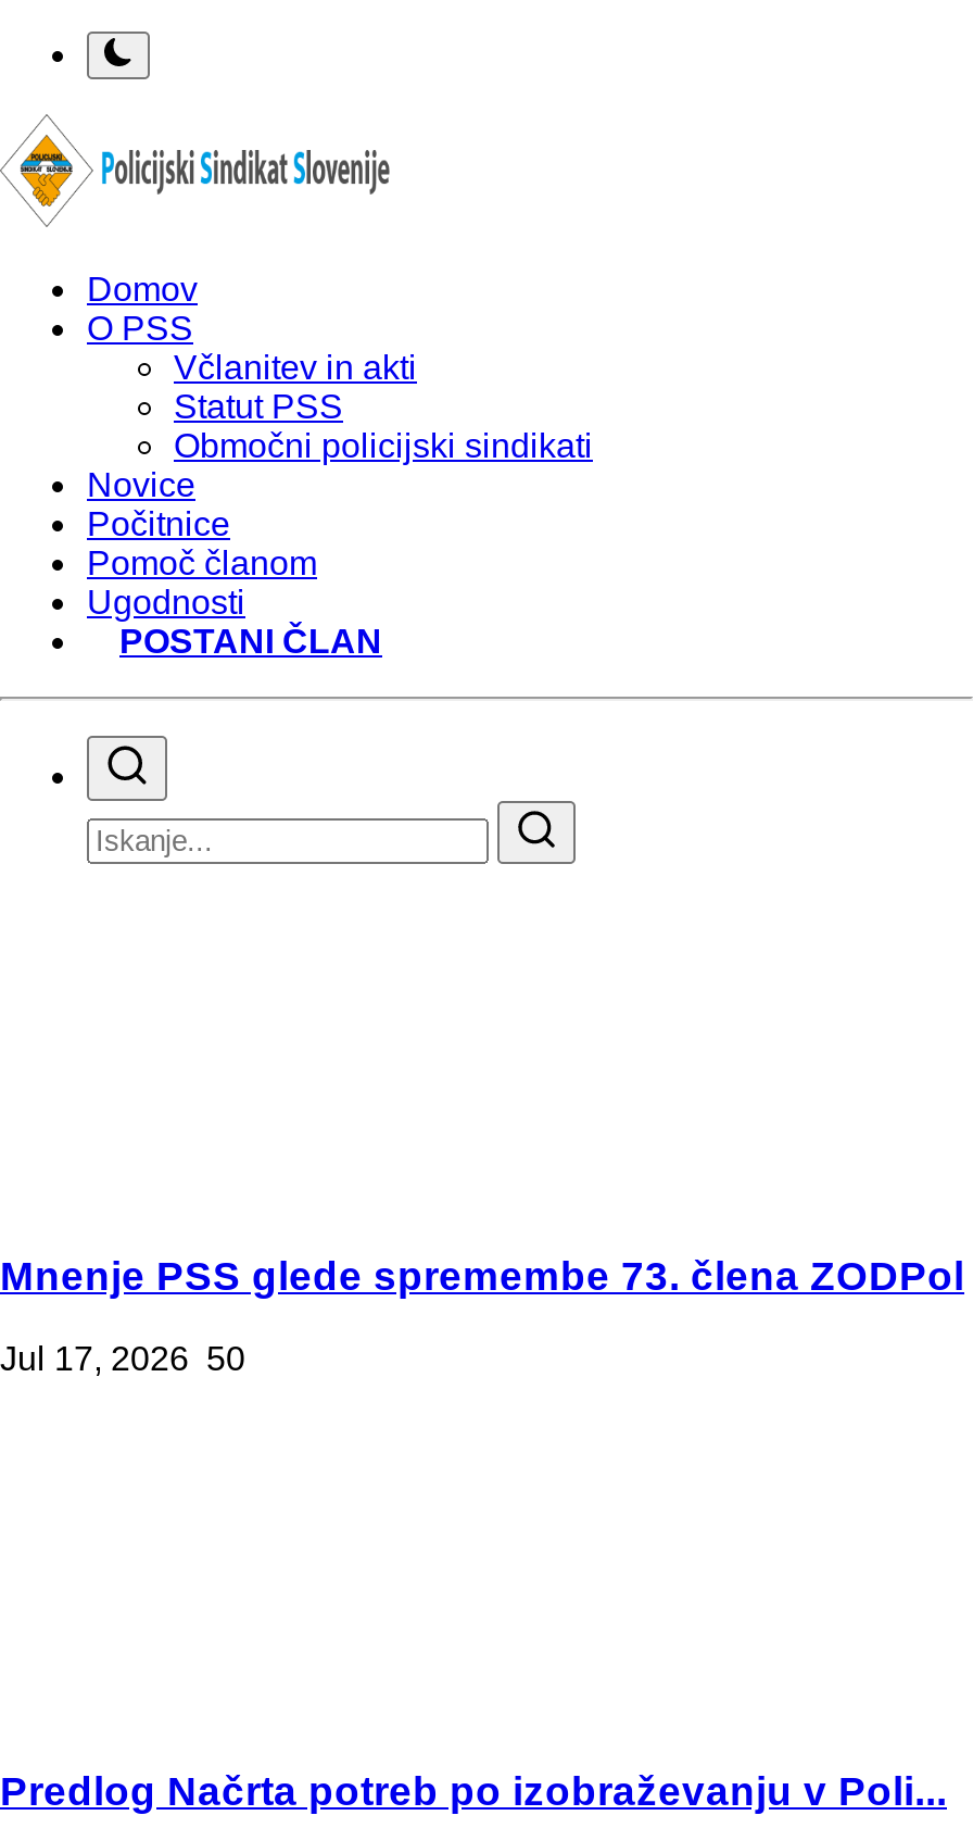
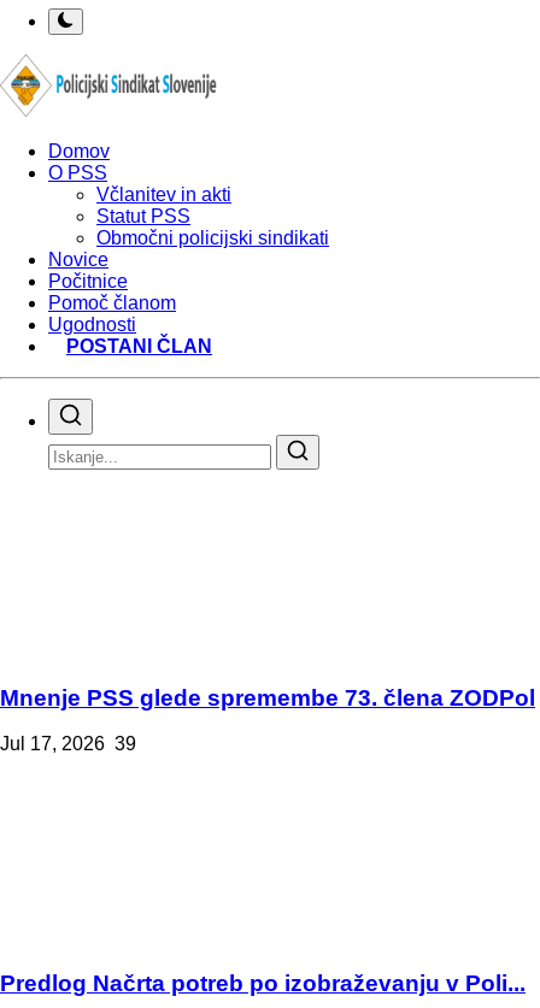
[0,1341,245,1378] Jul 17, 2026 50 -> [0,734,136,754] Jul 17, 2026 39

